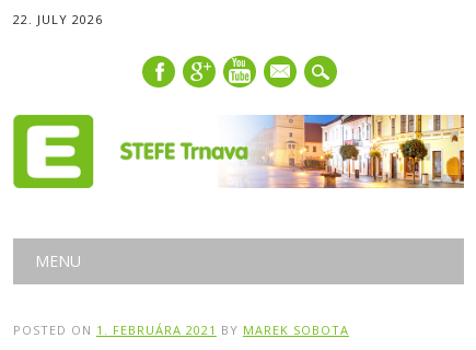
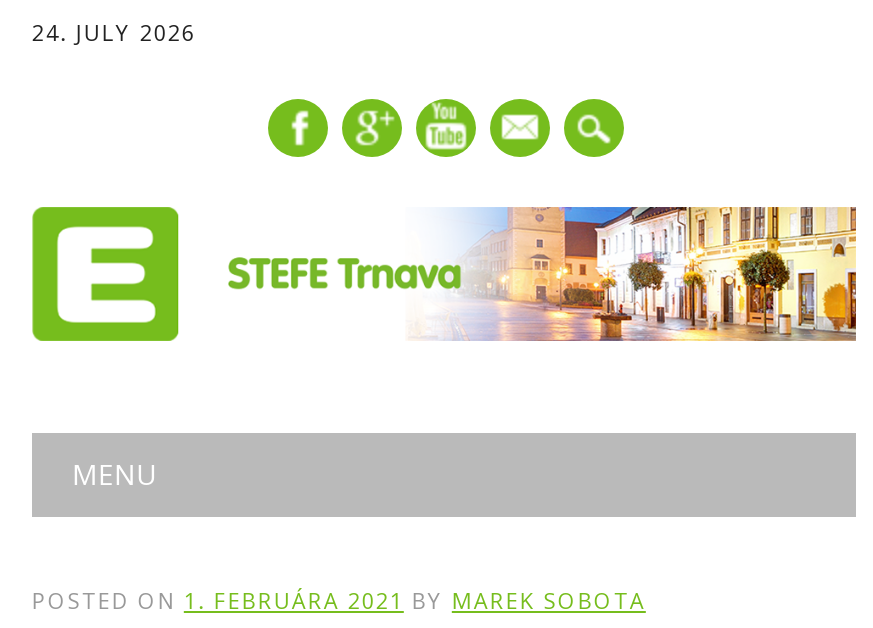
[13,11,103,27] 22. JULY 2026 -> [32,17,196,47] 24. JULY 2026

